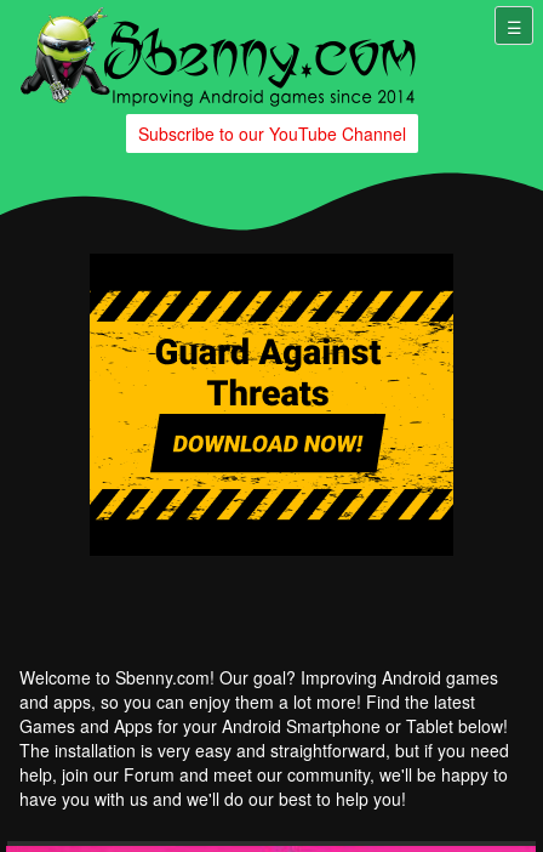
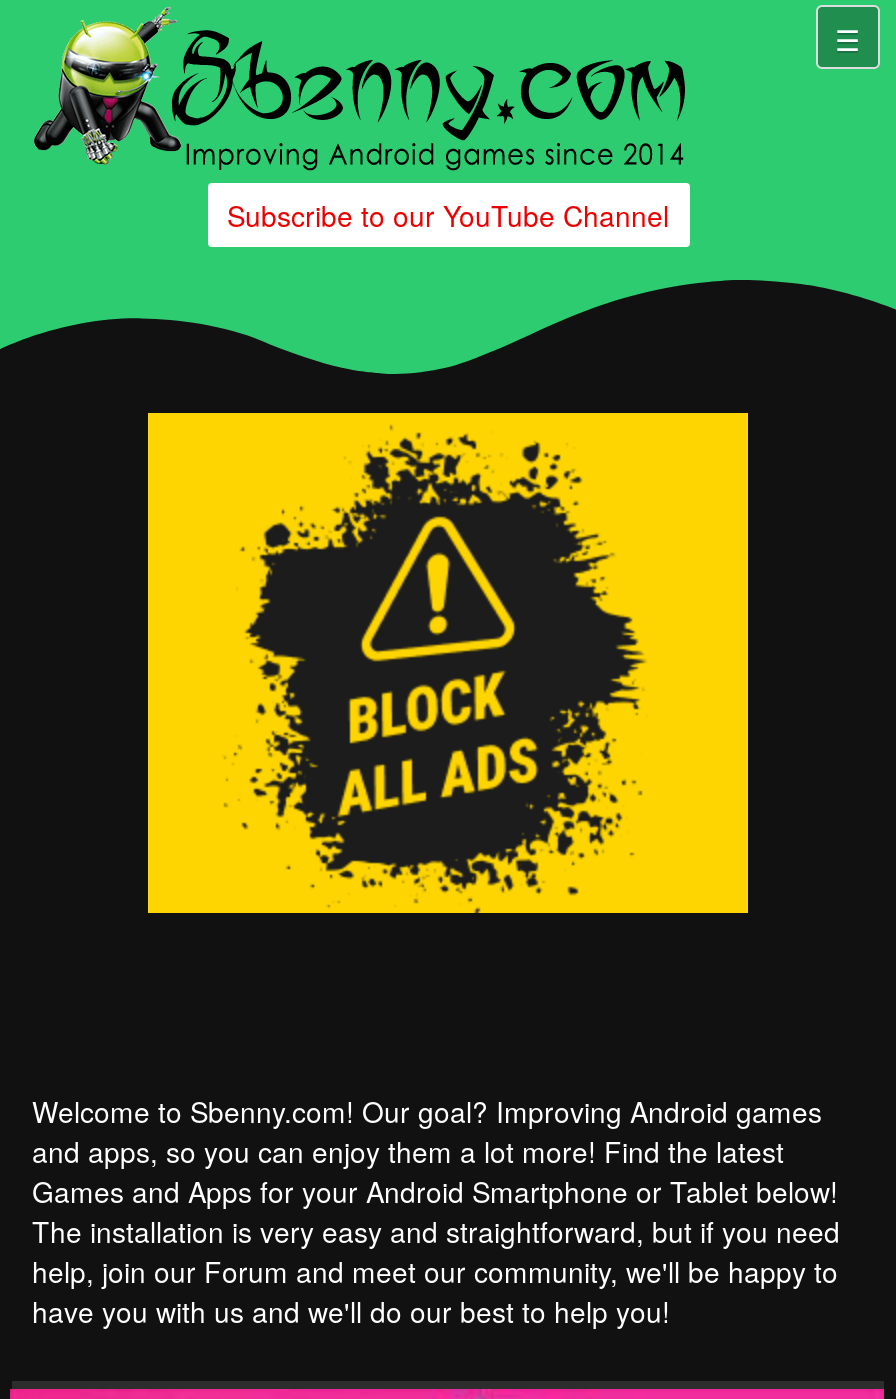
[90,254,453,557] [image] -> [146,411,750,915] [image]

